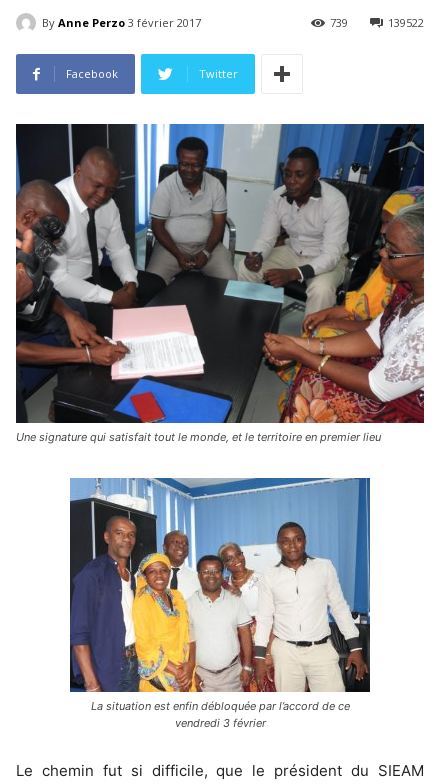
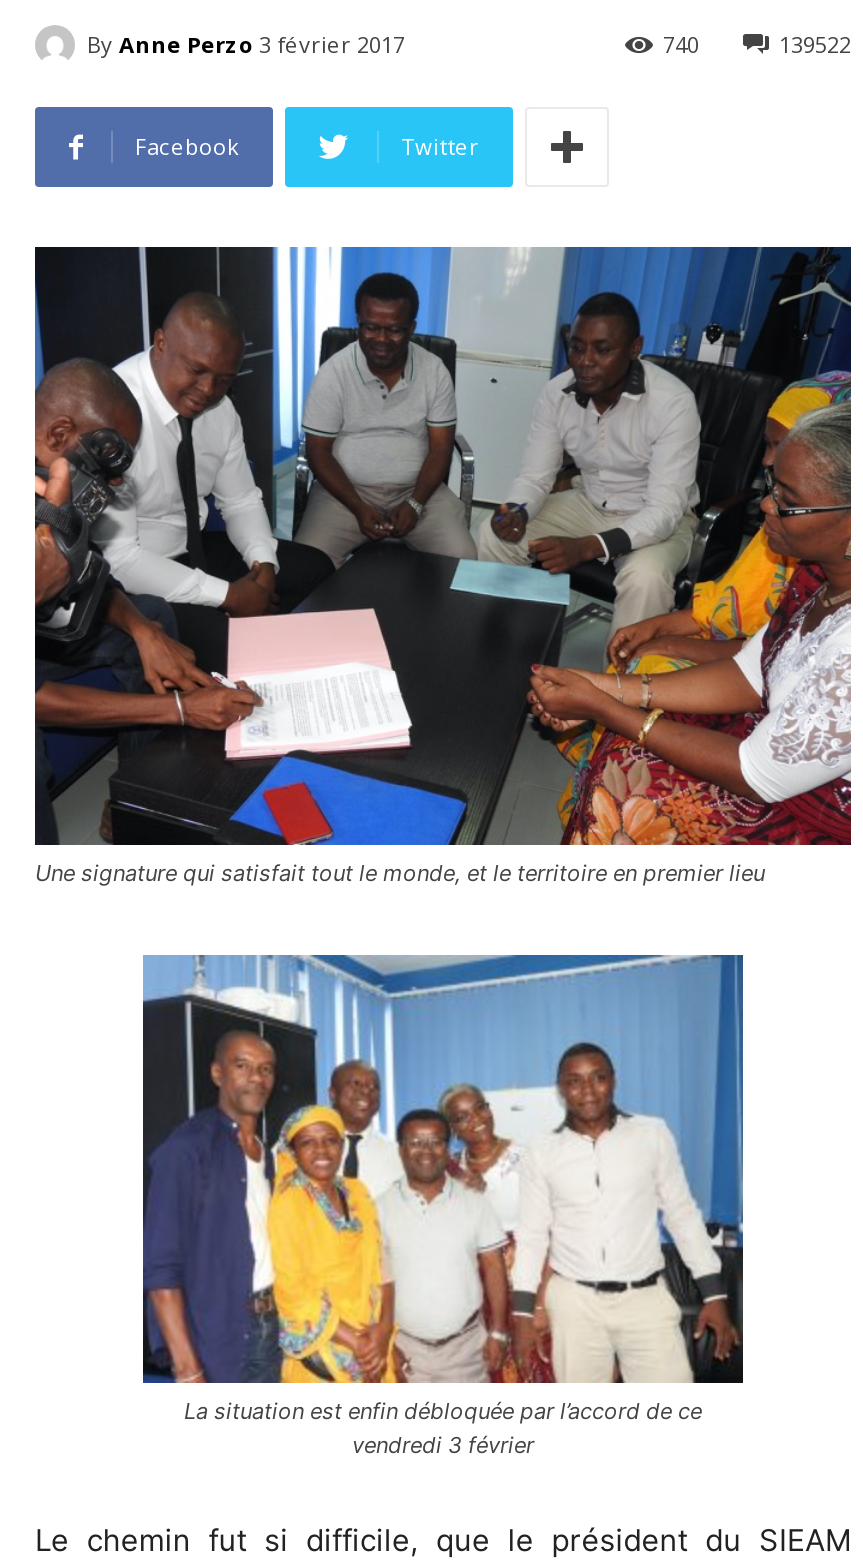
[330,15,348,30] 739 -> [663,29,699,59] 740

